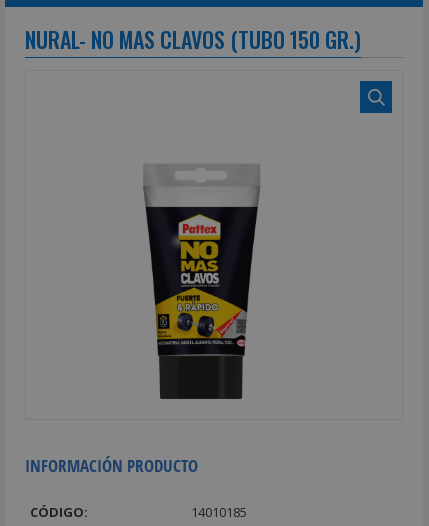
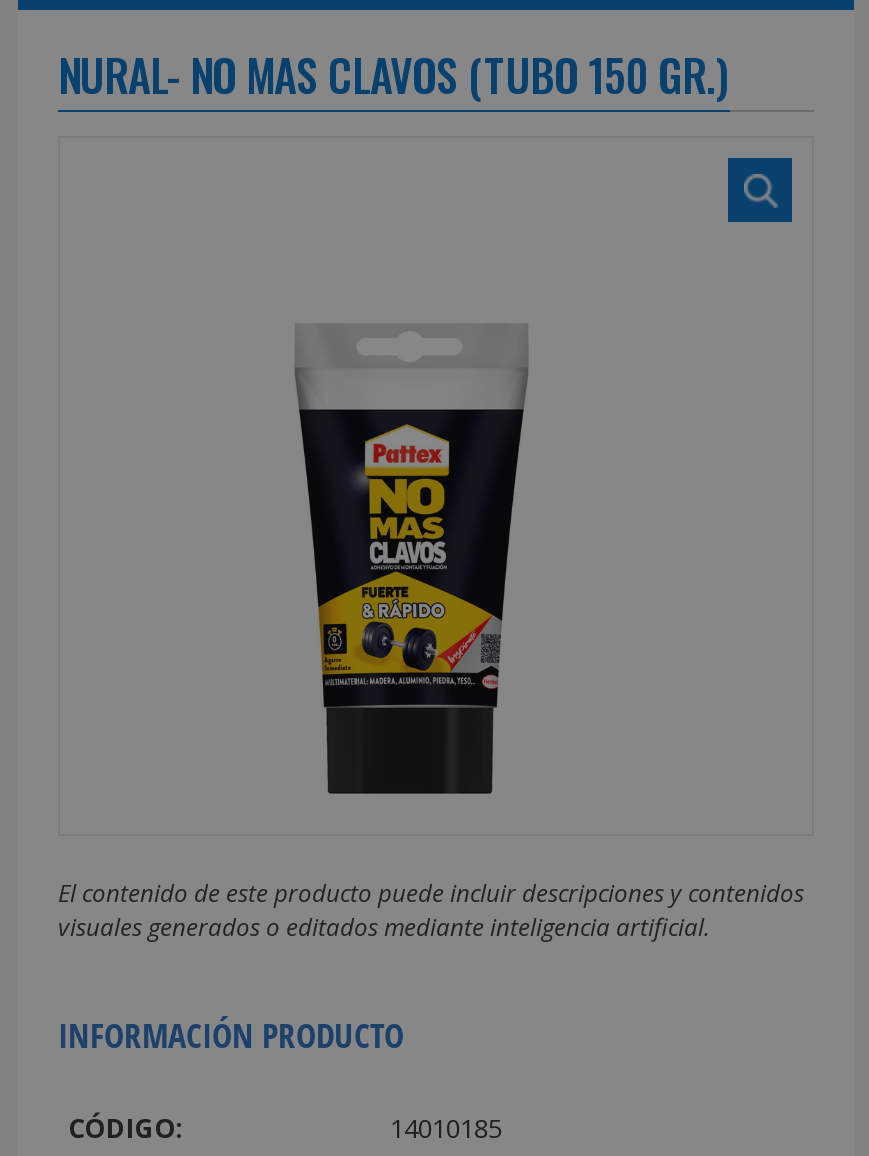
none -> [58,875,804,943] El contenido de este producto puede incluir descripciones y contenidos | visuales generados o editados mediante inteligencia artificial.

